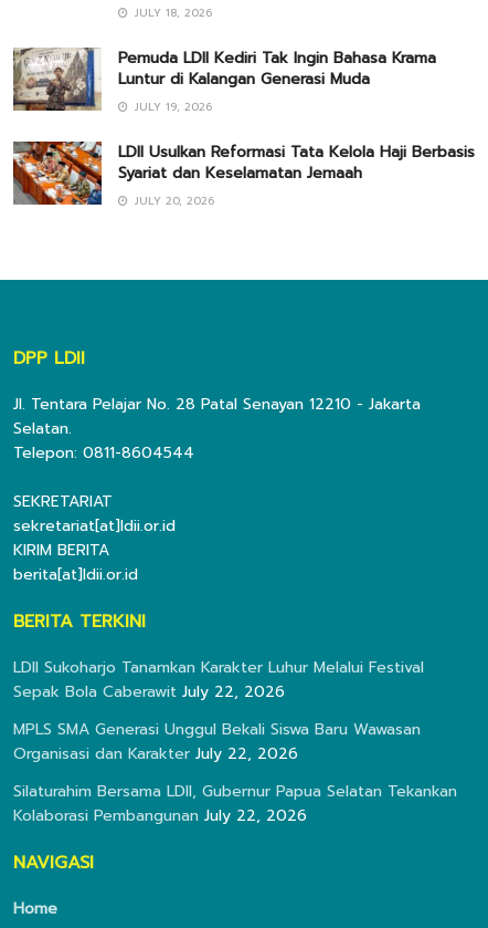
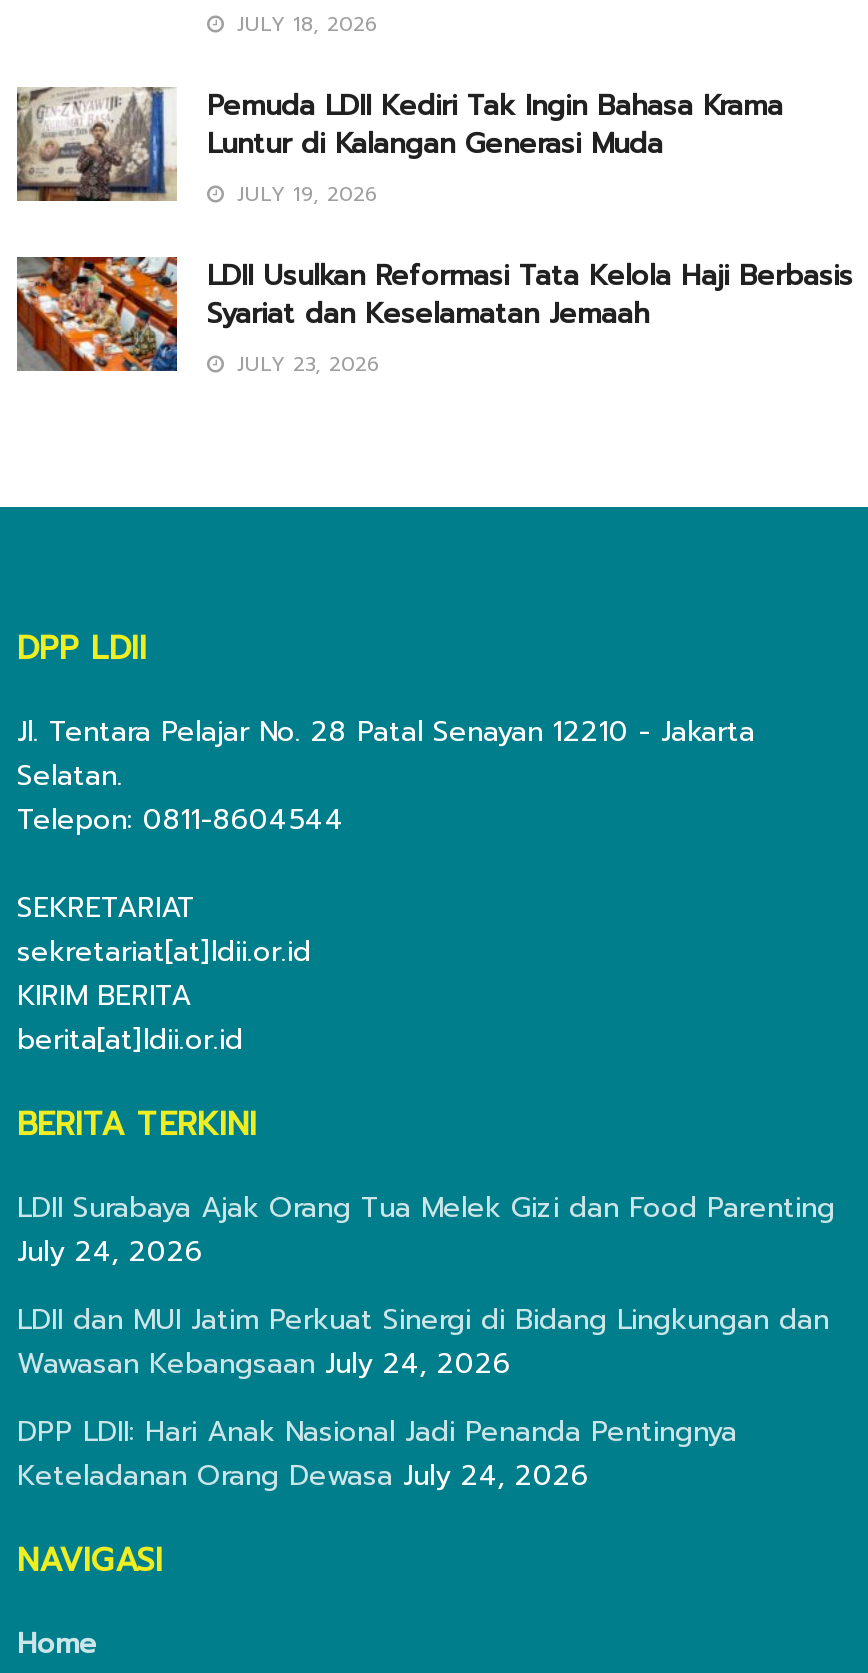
[130,192,214,209] JULY 20, 2026 -> [229,348,379,378] JULY 23, 2026
[13,656,424,703] LDII Sukoharjo Tanamkan Karakter Luhur Melalui Festival | Sepak Bola Caberawit July 22, 2026 -> [17,1186,835,1272] LDII Surabaya Ajak Orang Tua Melek Gizi dan Food Parenting | July 24, 2026
[13,718,421,765] MPLS SMA Generasi Unggul Bekali Siswa Baru Wawasan | Organisasi dan Karakter July 22, 2026 -> [17,1298,829,1384] LDII dan MUI Jatim Perkuat Sinergi di Bidang Lingkungan dan | Wawasan Kebangsaan July 24, 2026
[13,780,457,827] Silaturahim Bersama LDII, Gubernur Papua Selatan Tekankan | Kolaborasi Pembangunan July 22, 2026 -> [17,1410,737,1496] DPP LDII: Hari Anak Nasional Jadi Penanda Pentingnya | Keteladanan Orang Dewasa July 24, 2026

